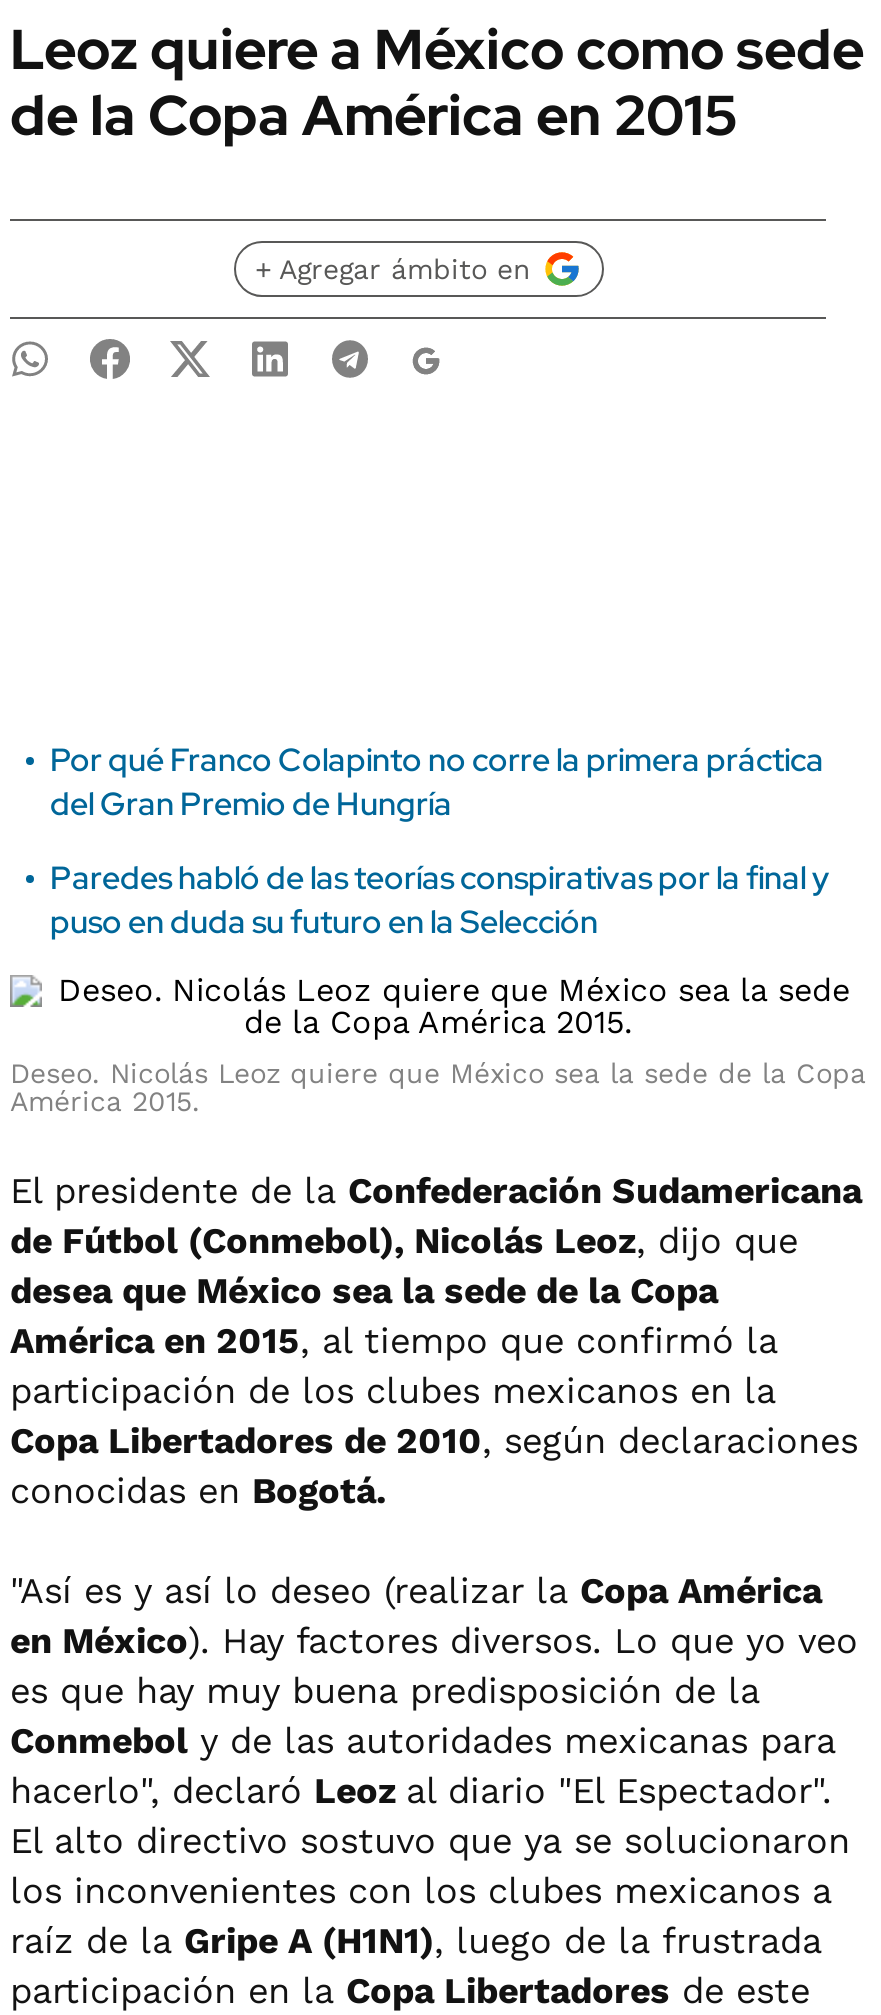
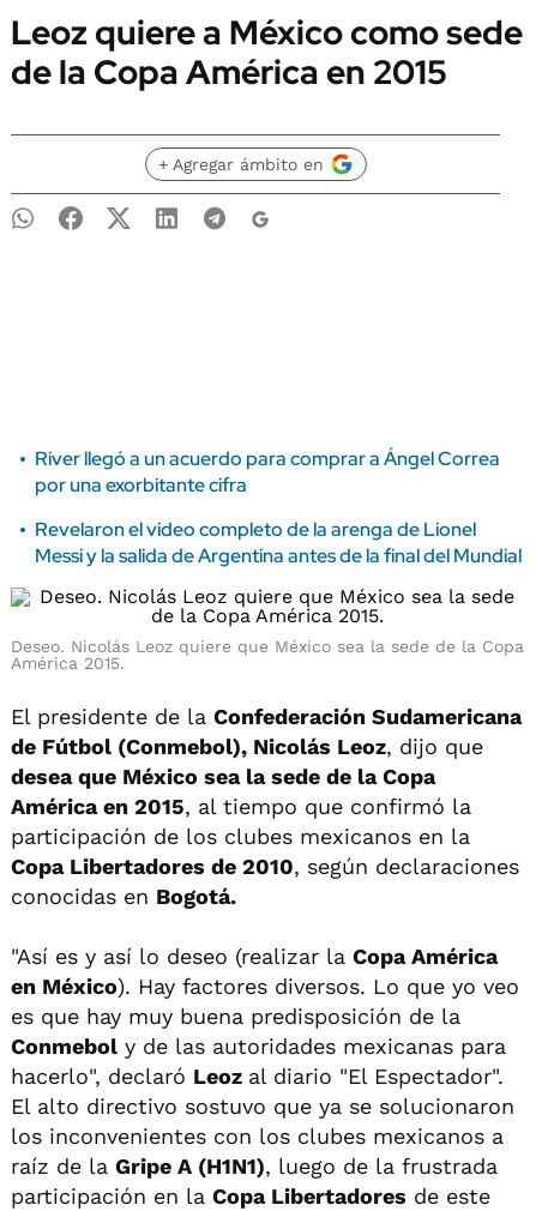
[50,739,824,825] Por qué Franco Colapinto no corre la primera práctica | del Gran Premio de Hungría -> [35,446,500,498] River llegó a un acuerdo para comprar a Ángel Correa | por una exorbitante cifra
[50,857,830,943] Paredes habló de las teorías conspirativas por la final y | puso en duda su futuro en la Selección -> [35,517,522,568] Revelaron el video completo de la arenga de Lionel | Messi y la salida de Argentina antes de la final del Mundial

